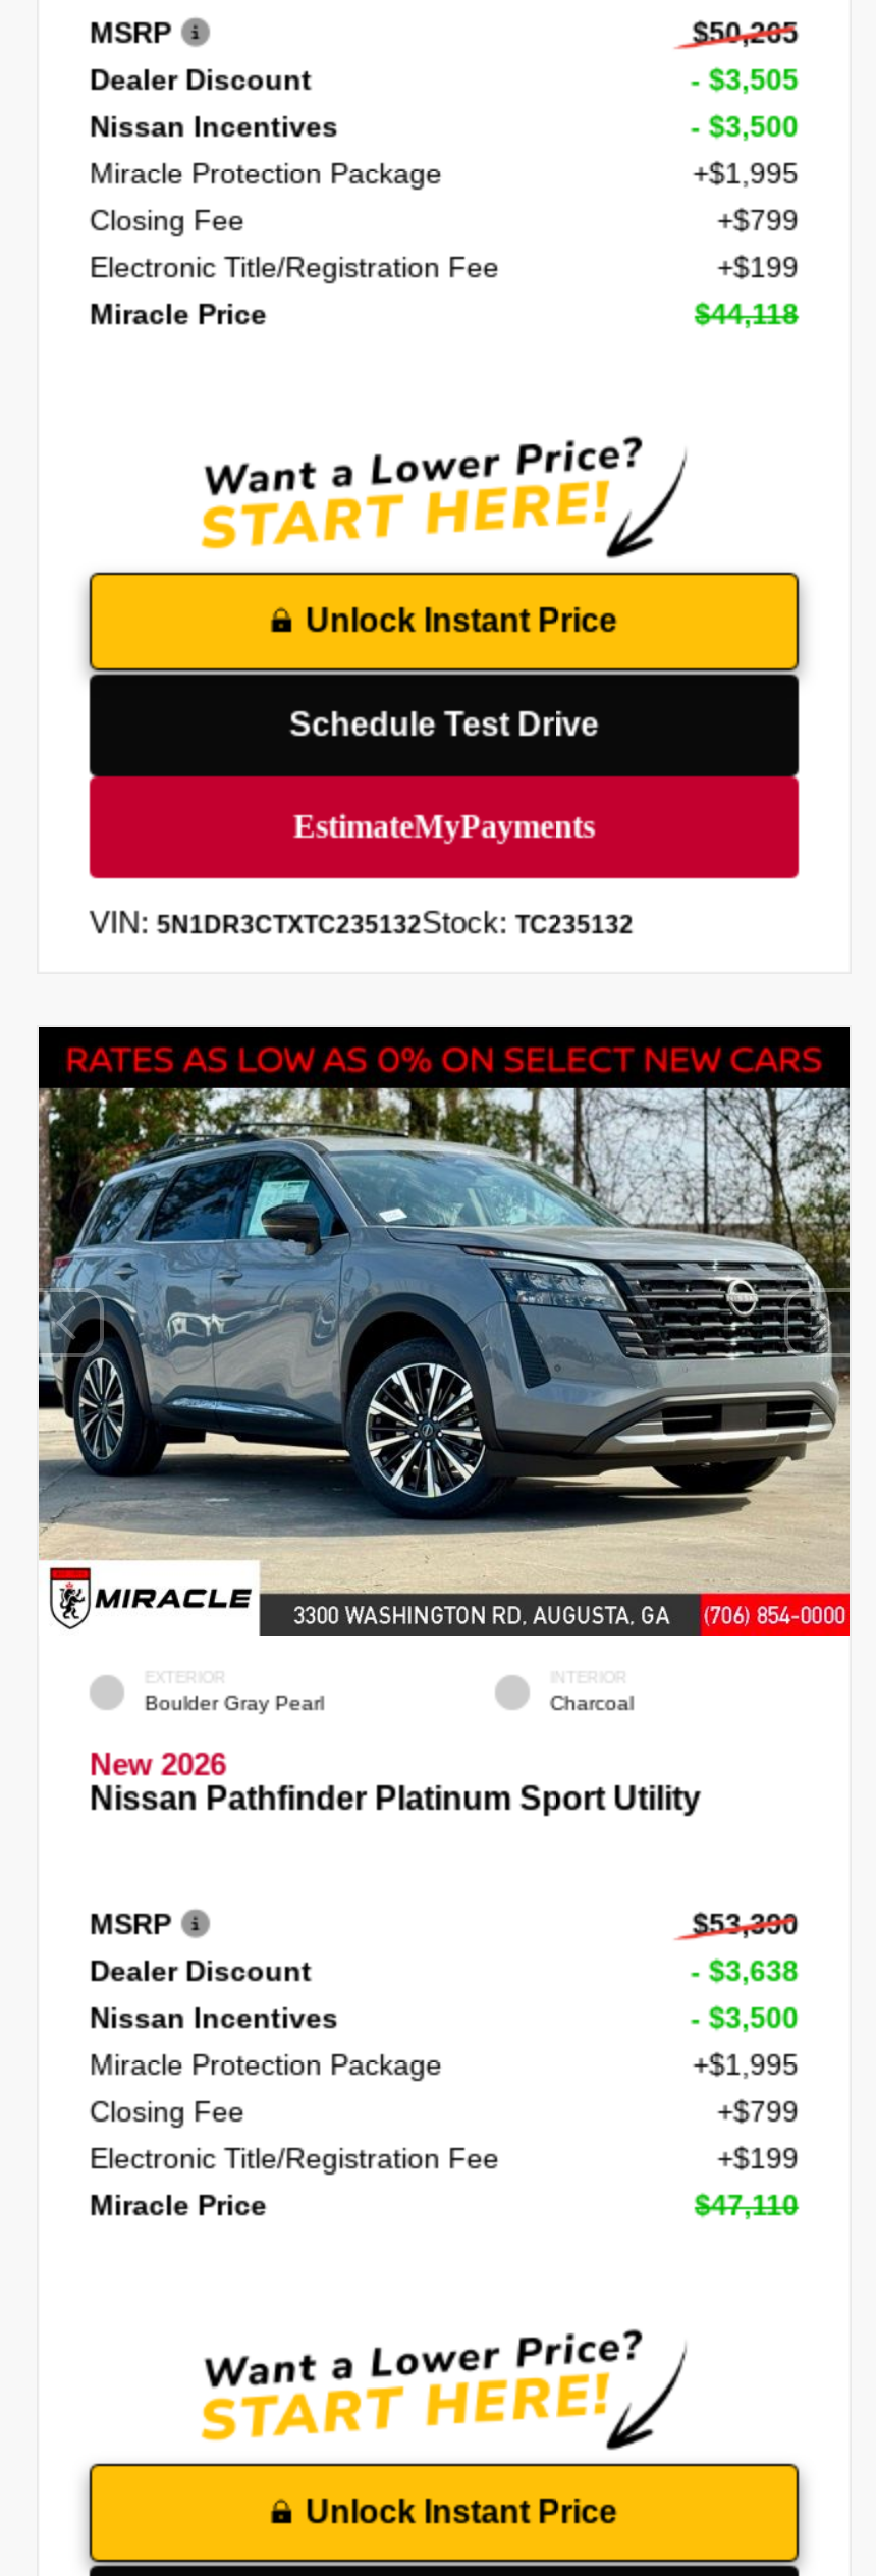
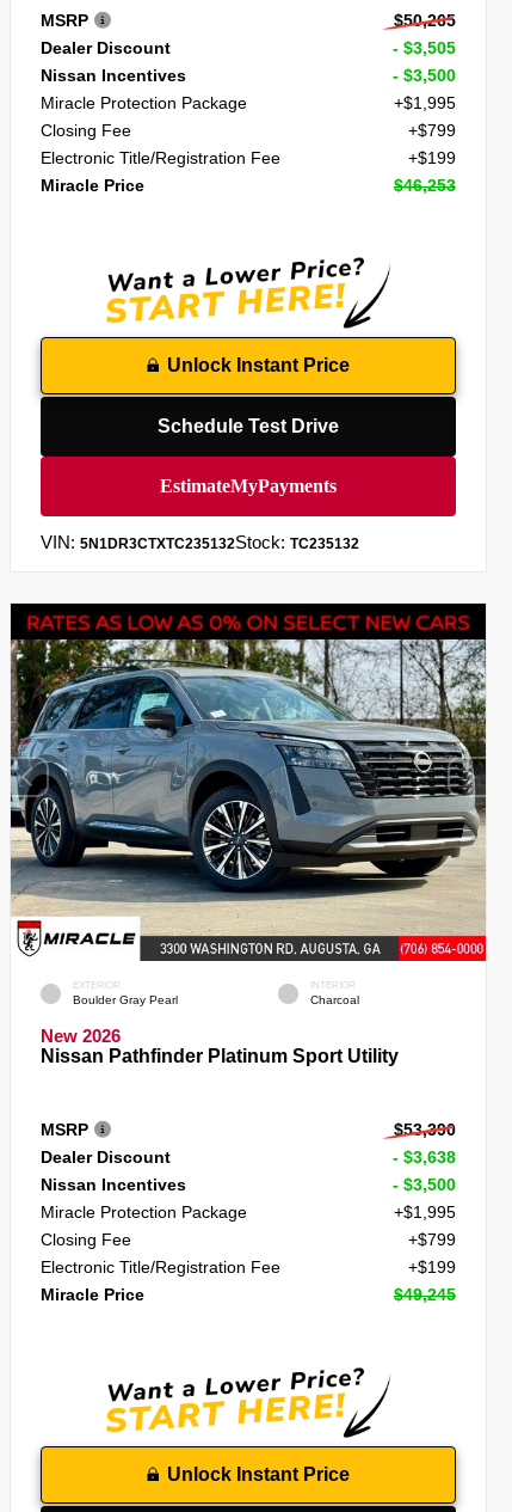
[695,297,799,330] $44,118 -> [394,175,456,195] $46,253
[695,2190,799,2222] $47,110 -> [394,1285,456,1305] $49,245

